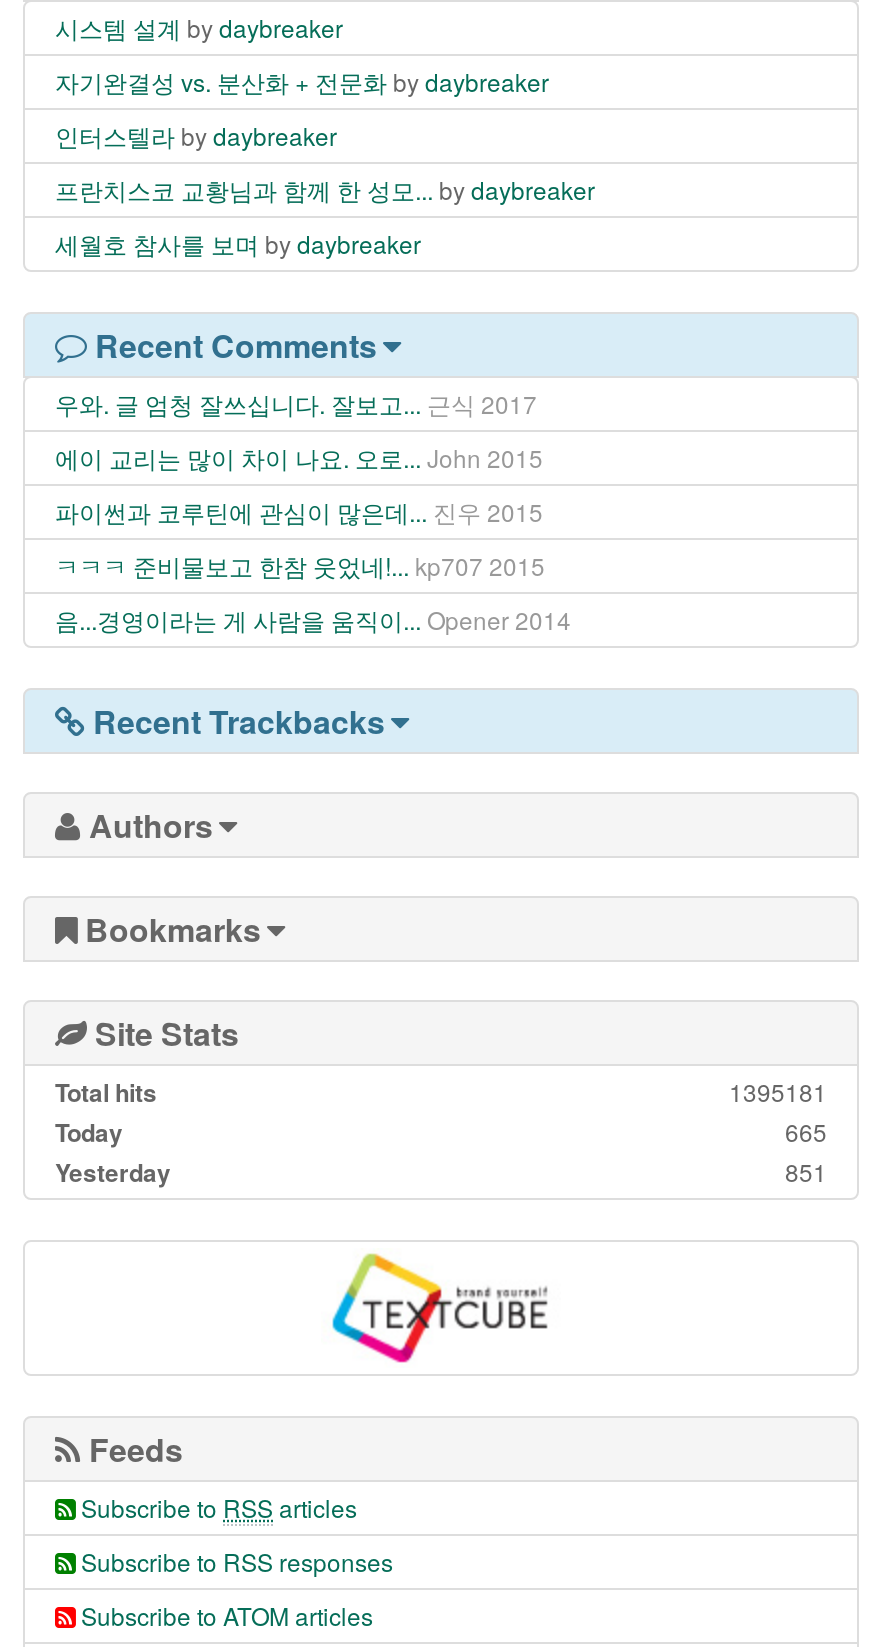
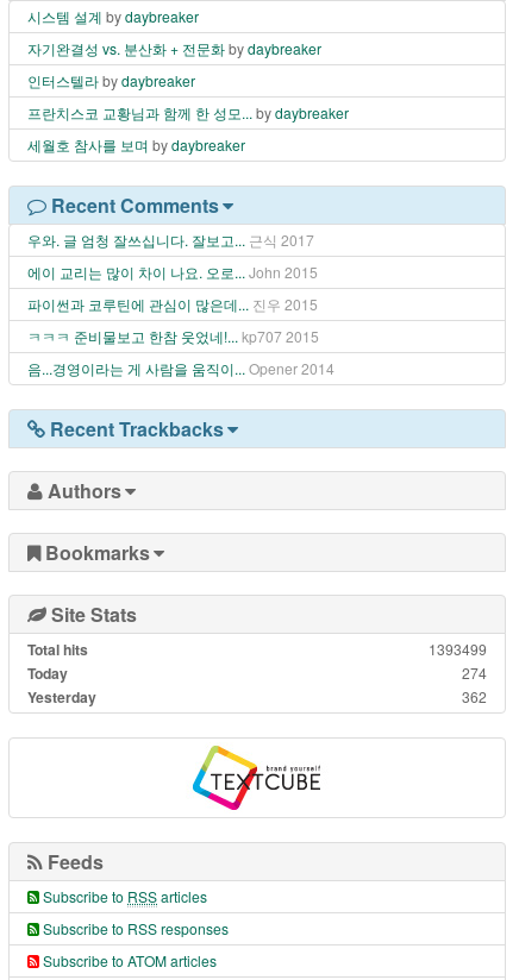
[729,1075,827,1109] 1395181 -> [429,639,487,659] 1393499
[785,1115,827,1149] 665 -> [462,663,487,683] 274
[785,1155,827,1189] 851 -> [462,687,487,707] 362

